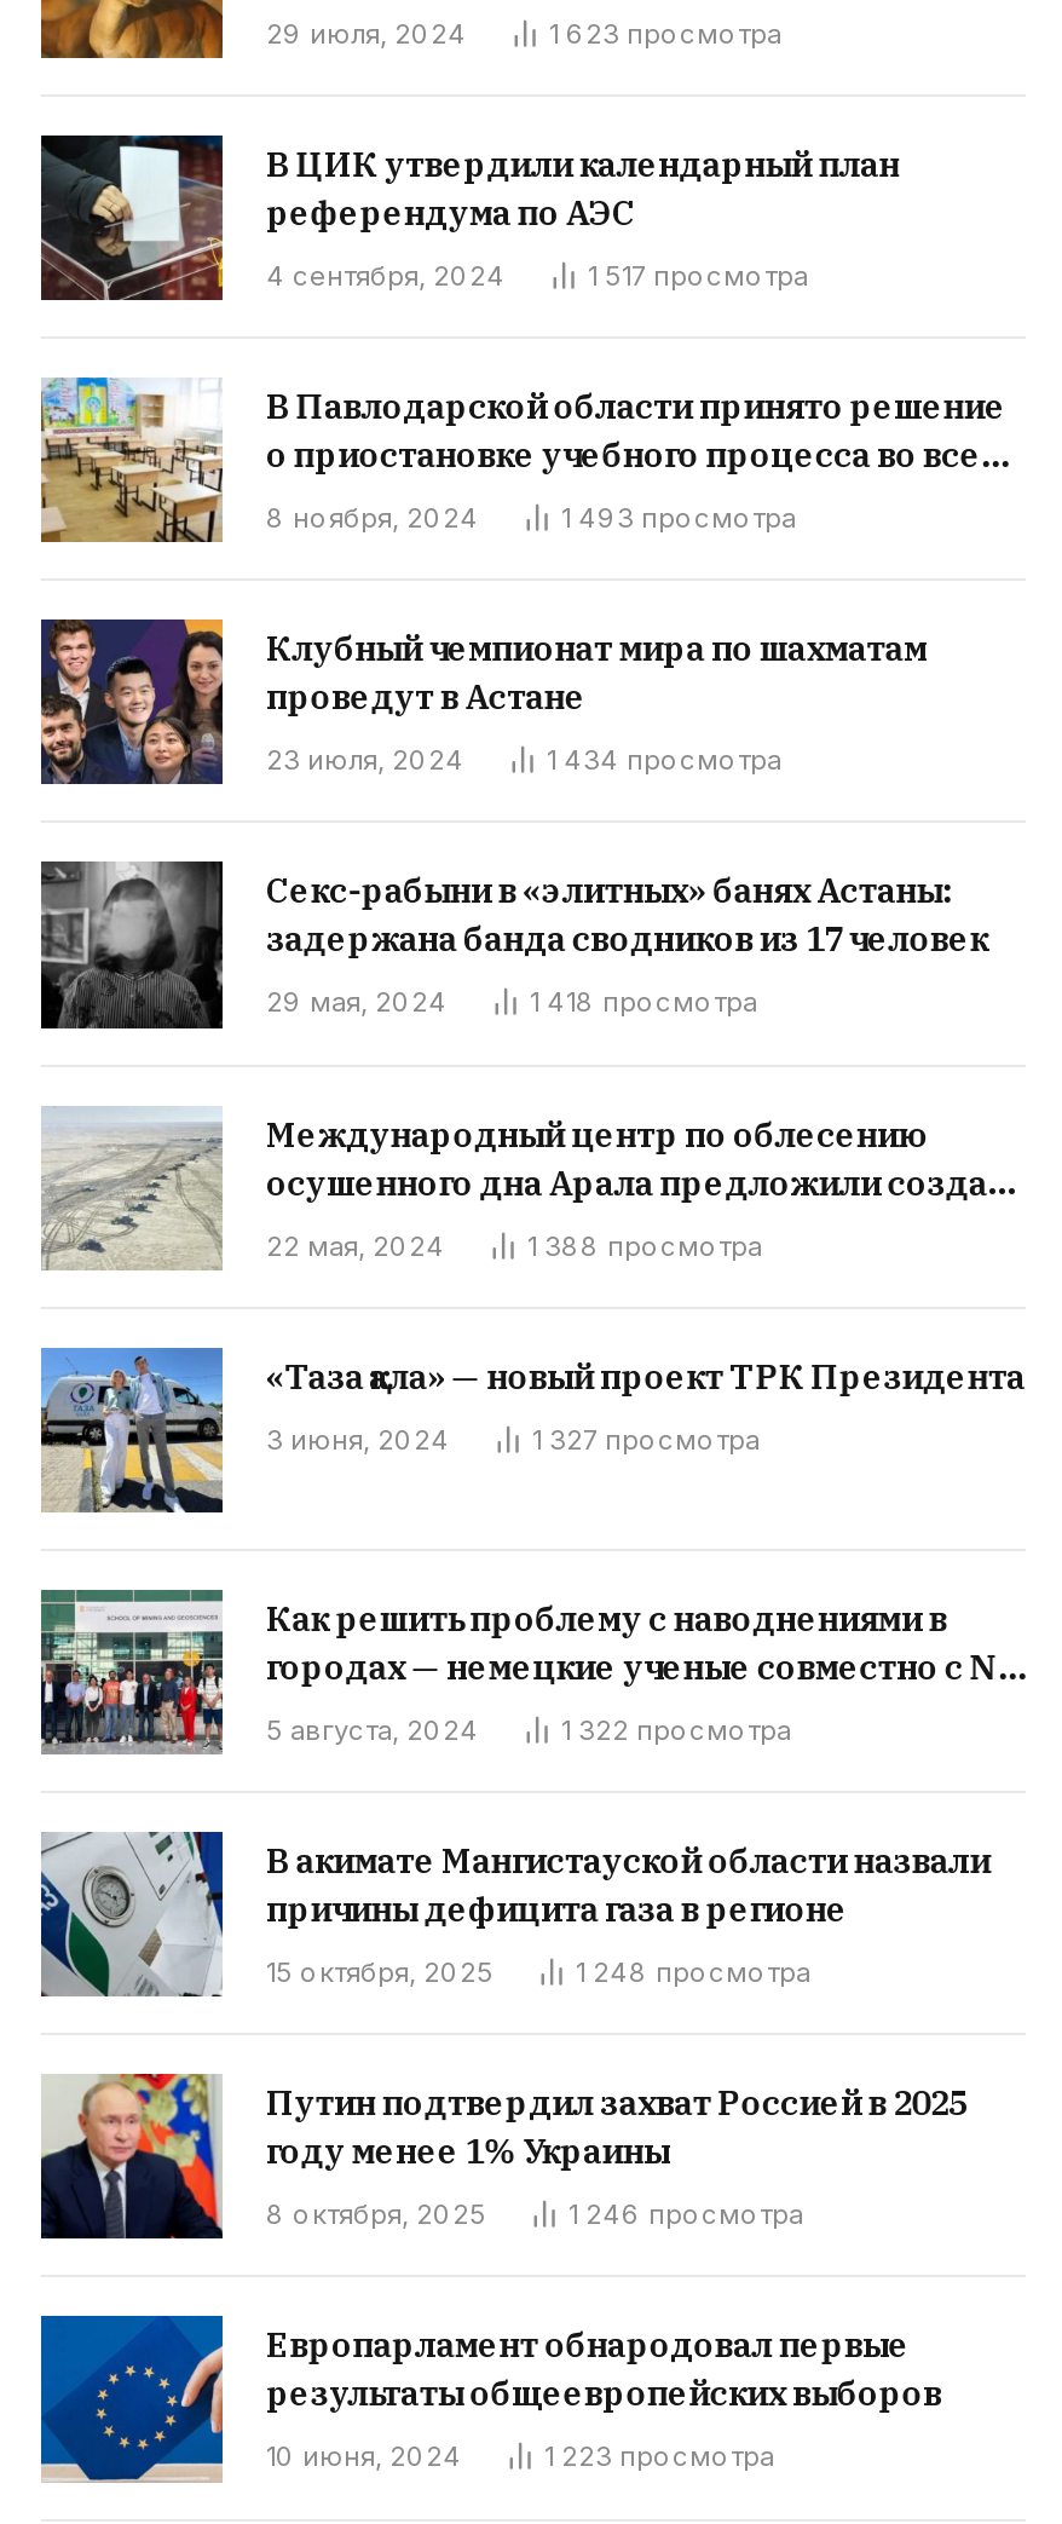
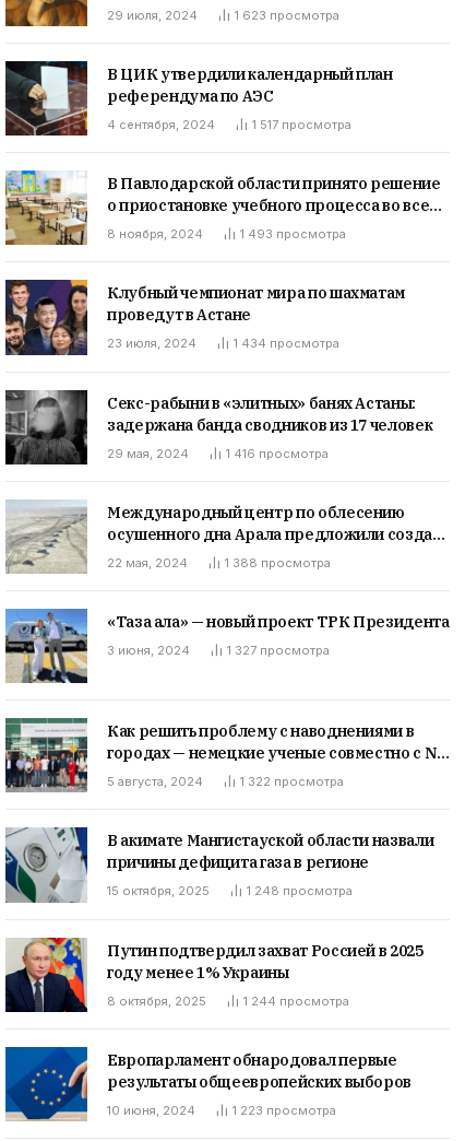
[530,986,757,1020] 1 418 просмотра -> [226,445,329,461] 1 416 просмотра
[568,2199,803,2232] 1 246 просмотра -> [243,993,349,1008] 1 244 просмотра

